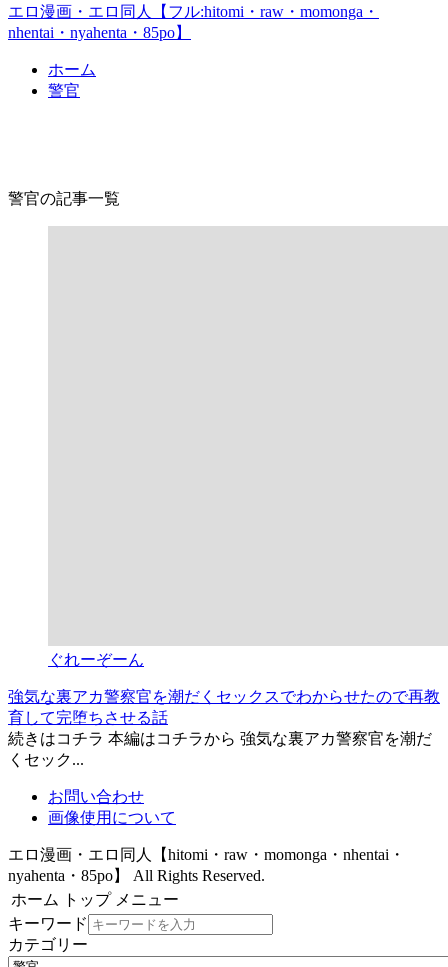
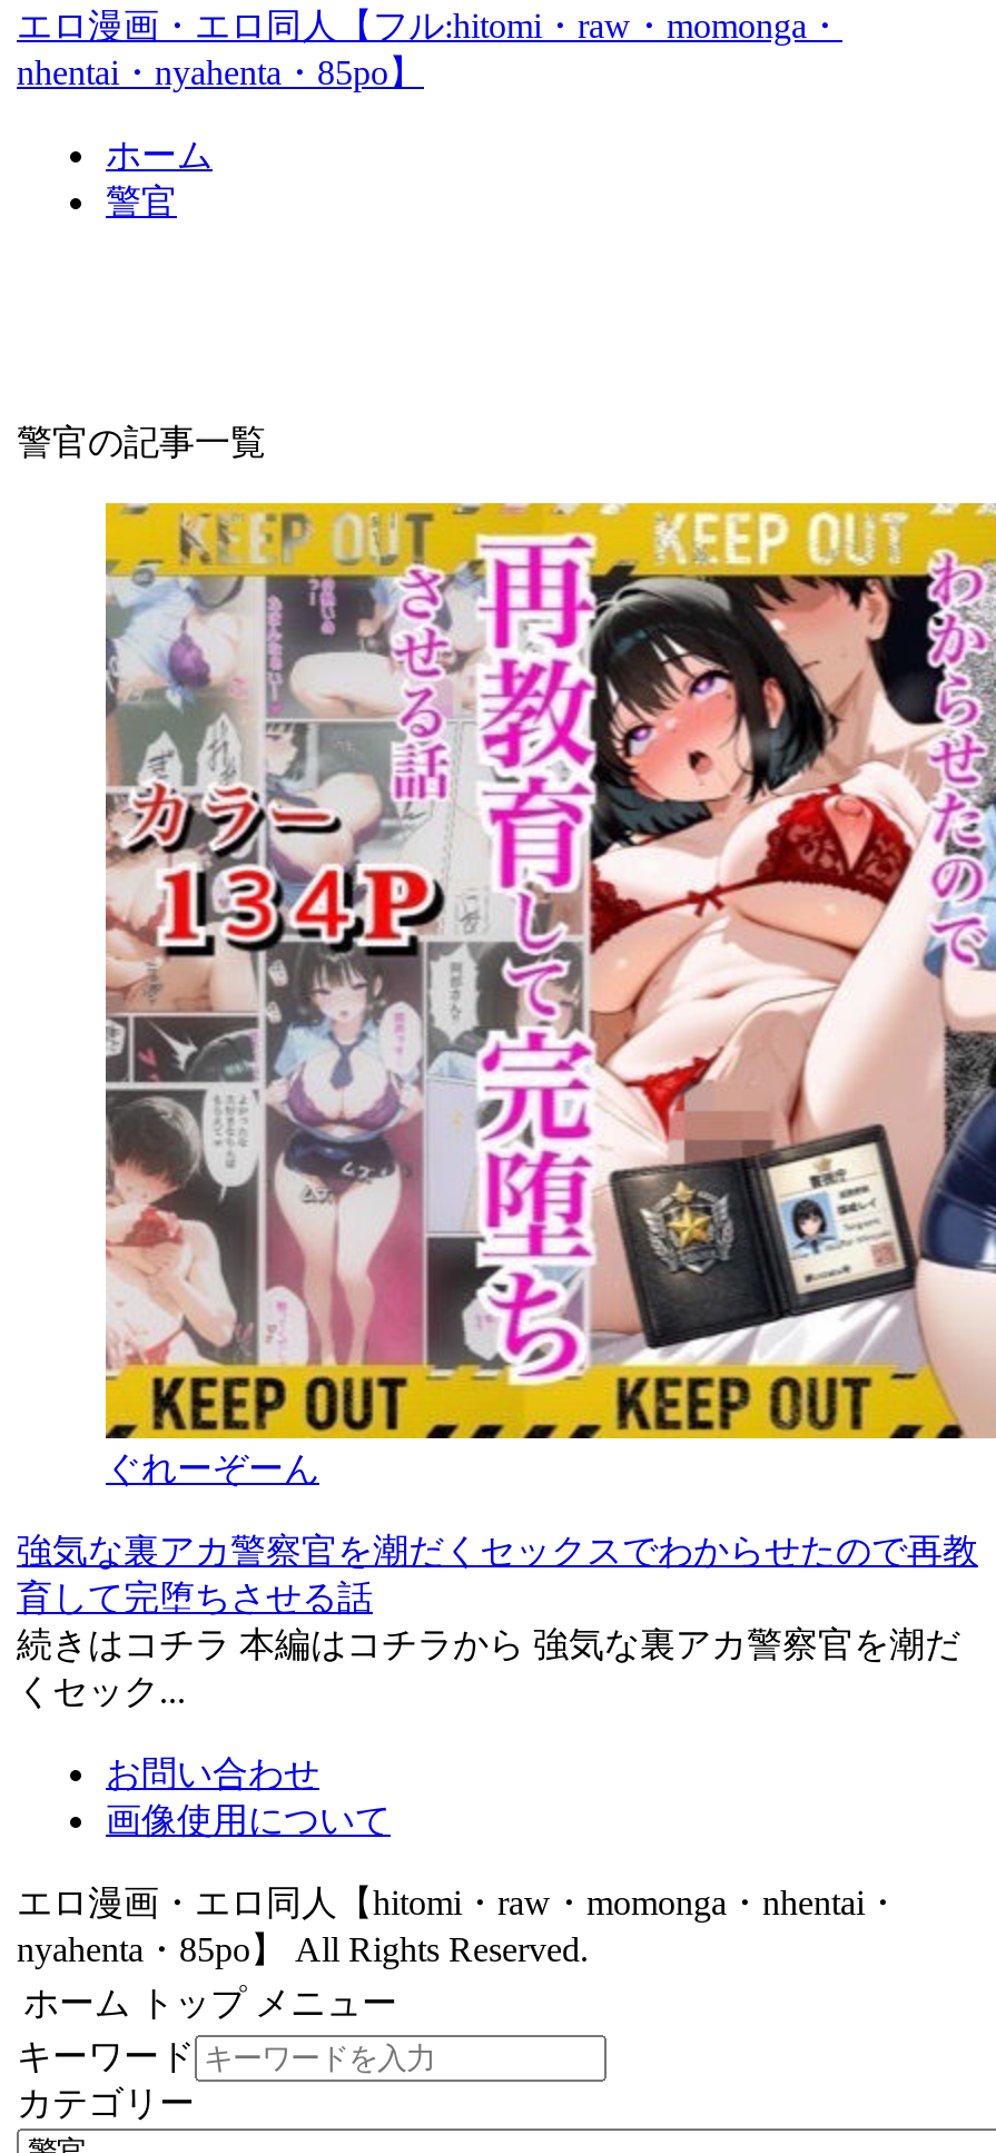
none -> [103,501,989,1441] [image]

